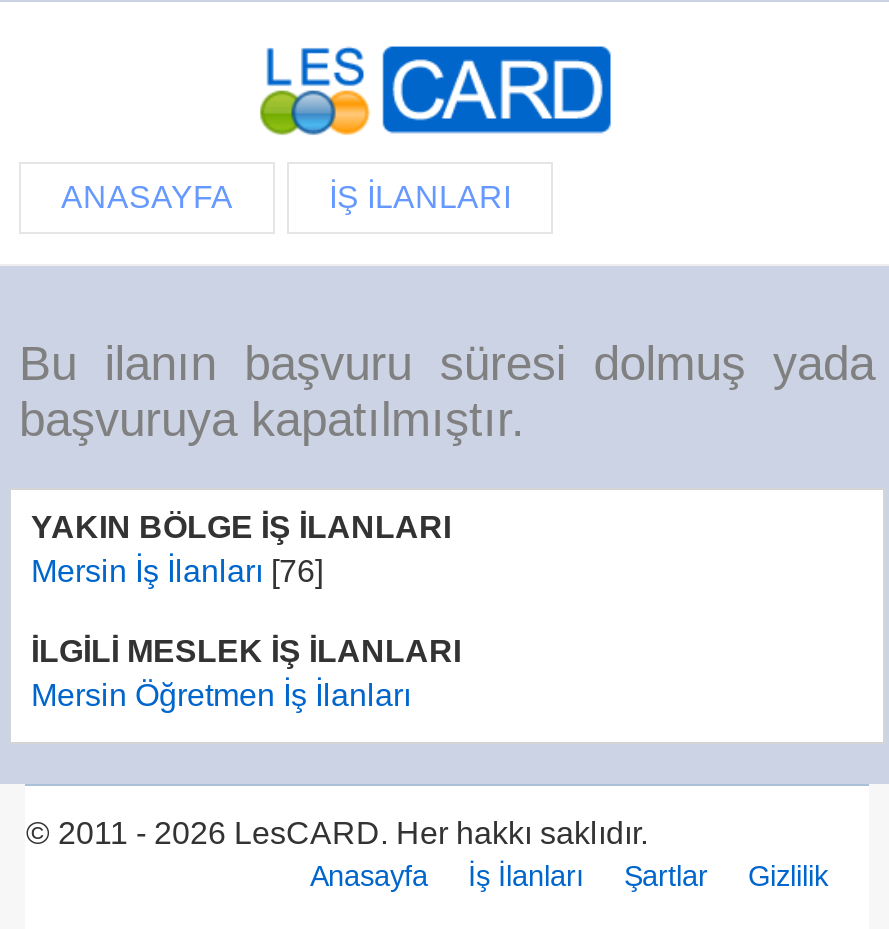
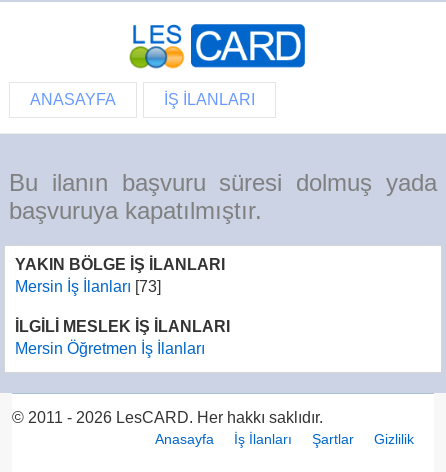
[31,554,323,588] Mersin İş İlanları [76] -> [15,278,161,295] Mersin İş İlanları [73]

